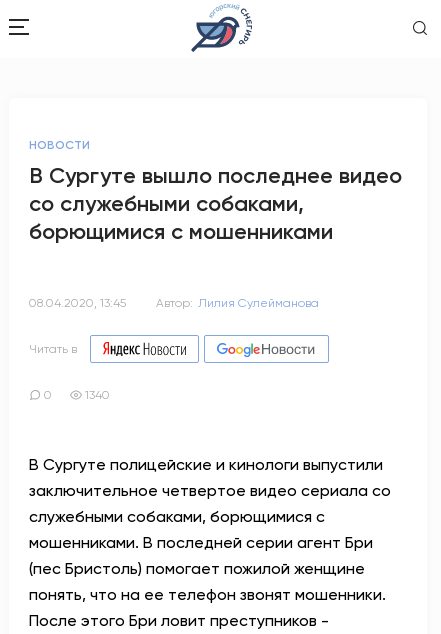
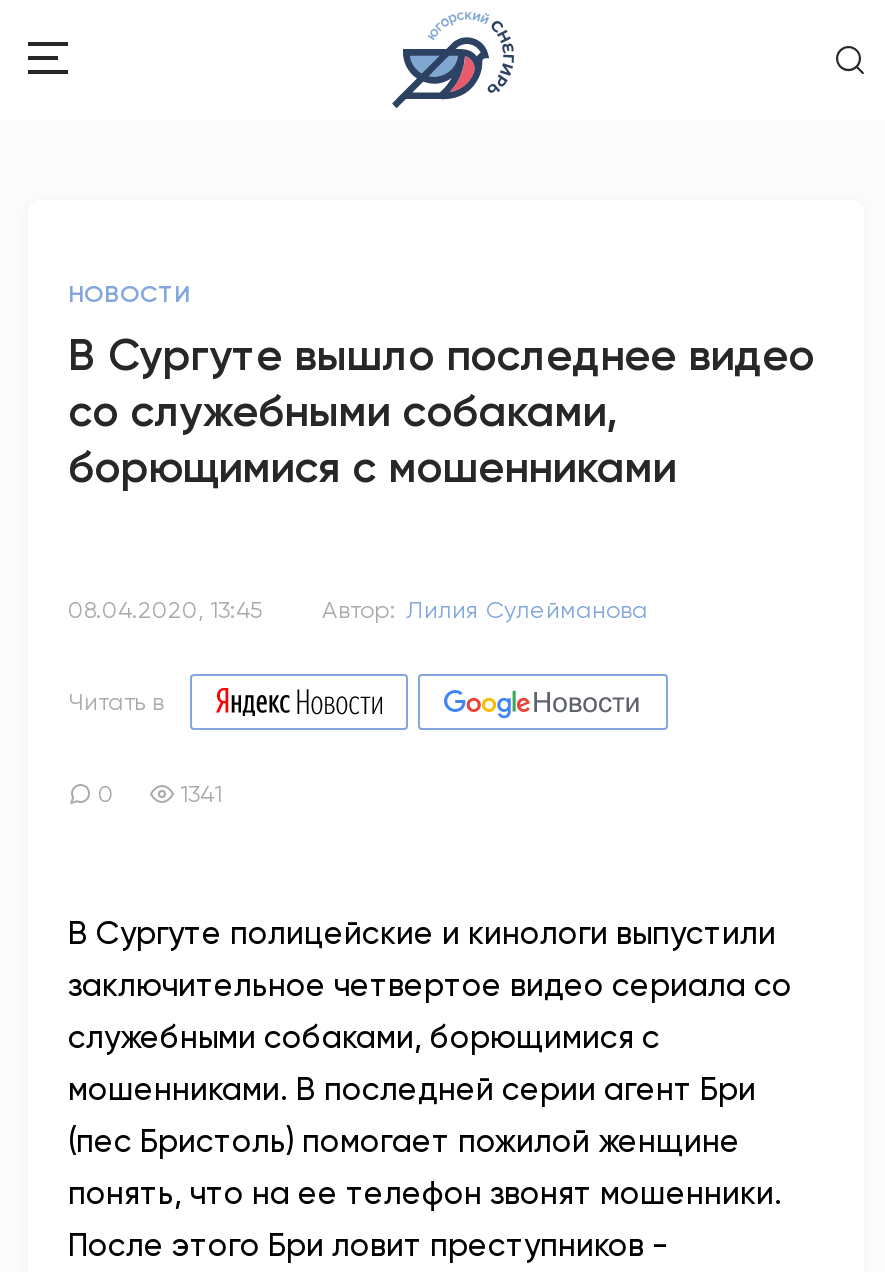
[85,388,110,402] 1340 -> [180,780,222,808] 1341

